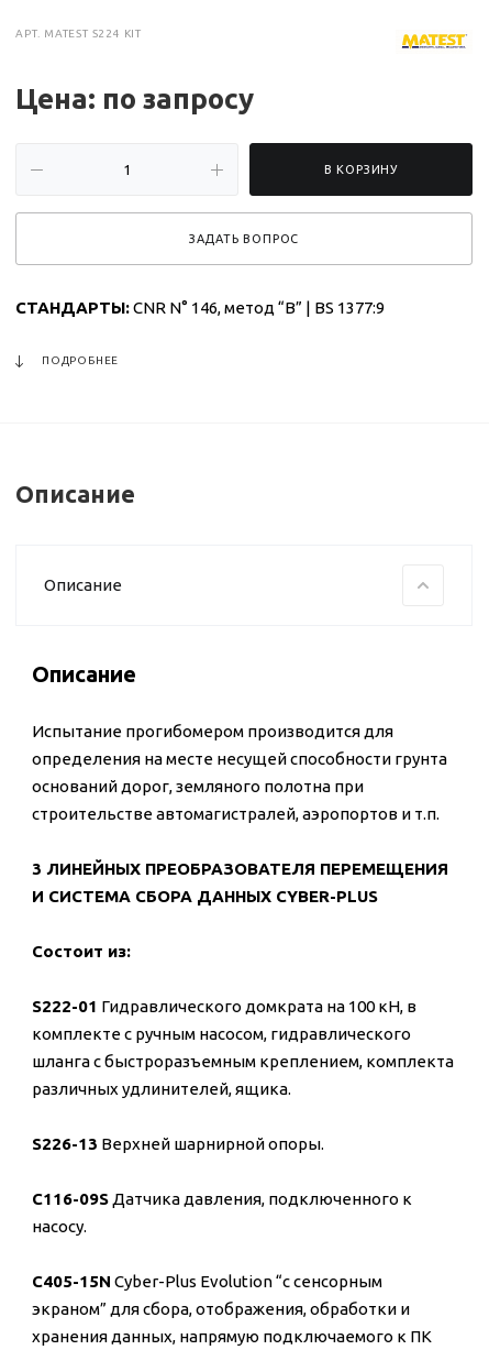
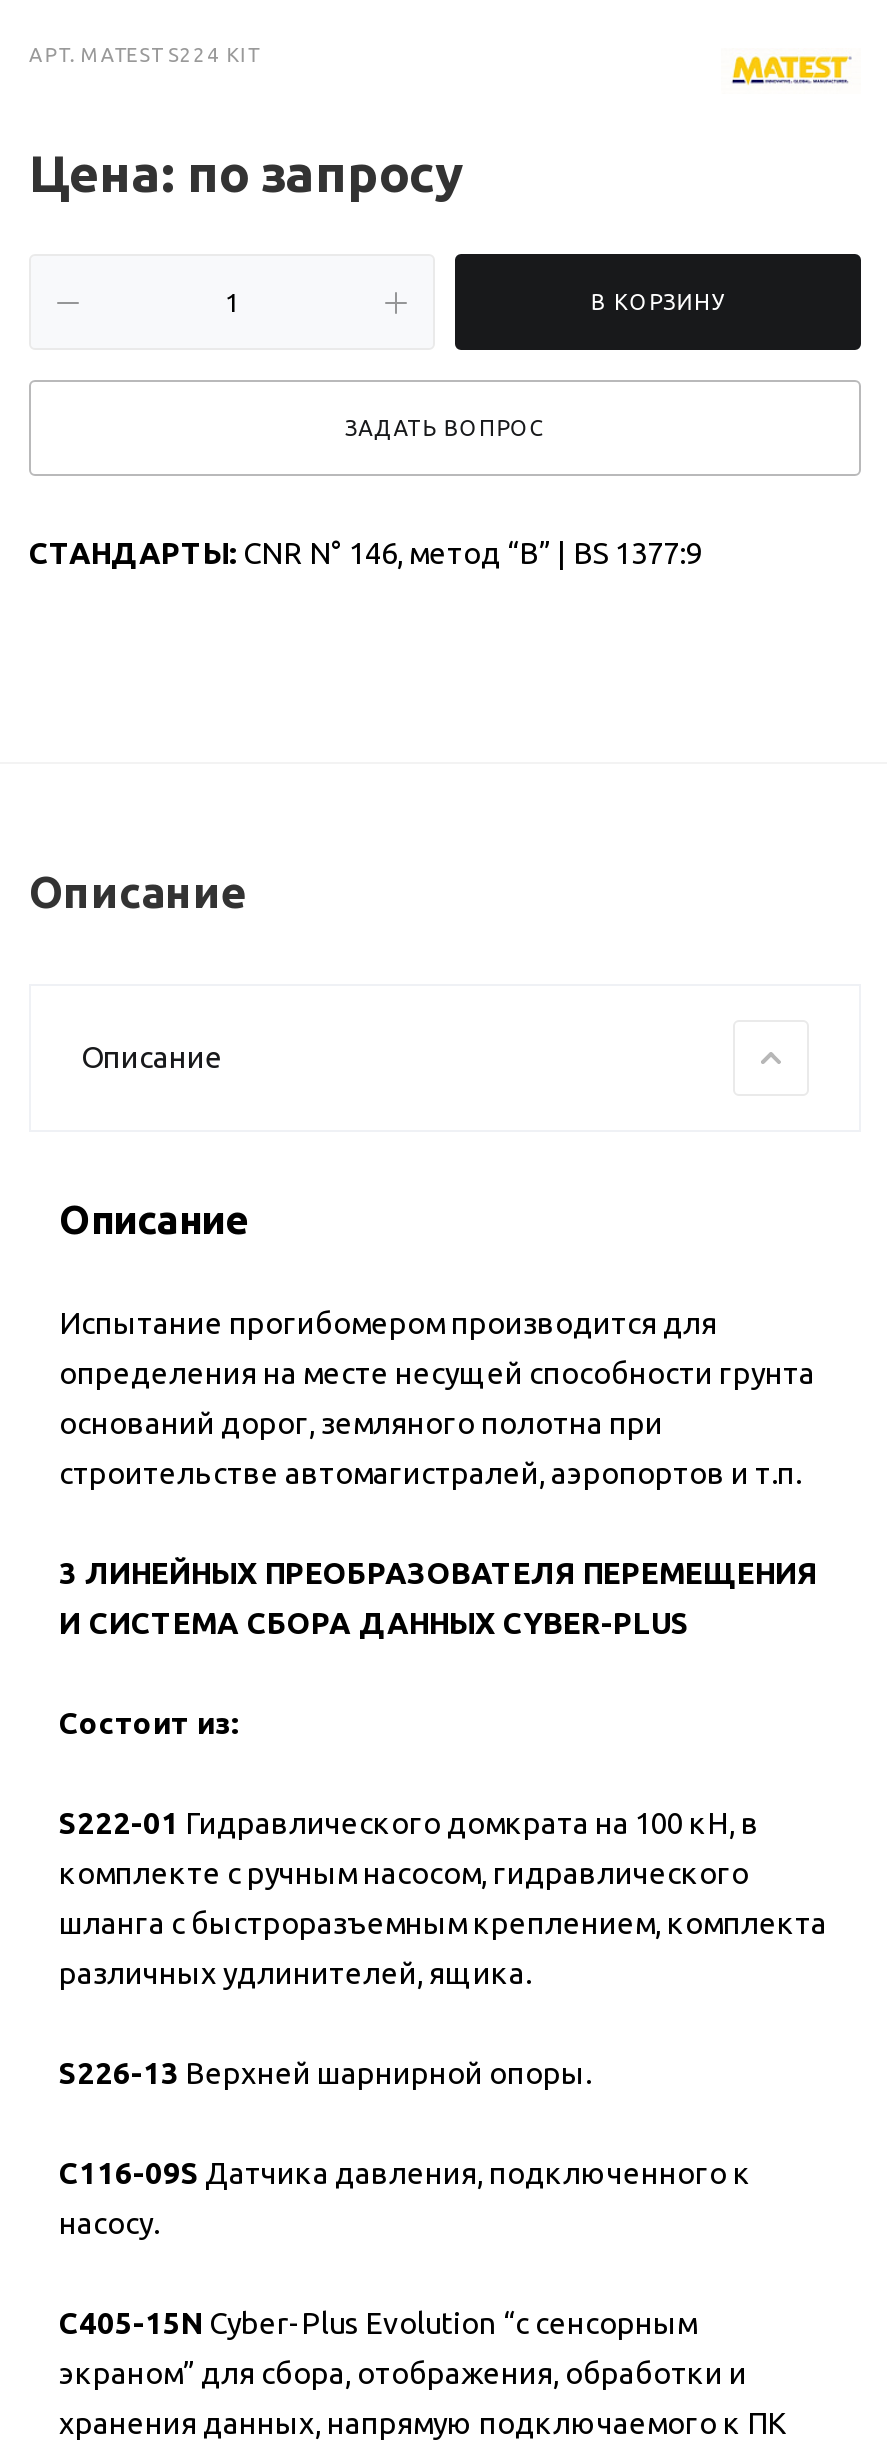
[42,354,119,366] ПОДРОБНЕЕ -> none

